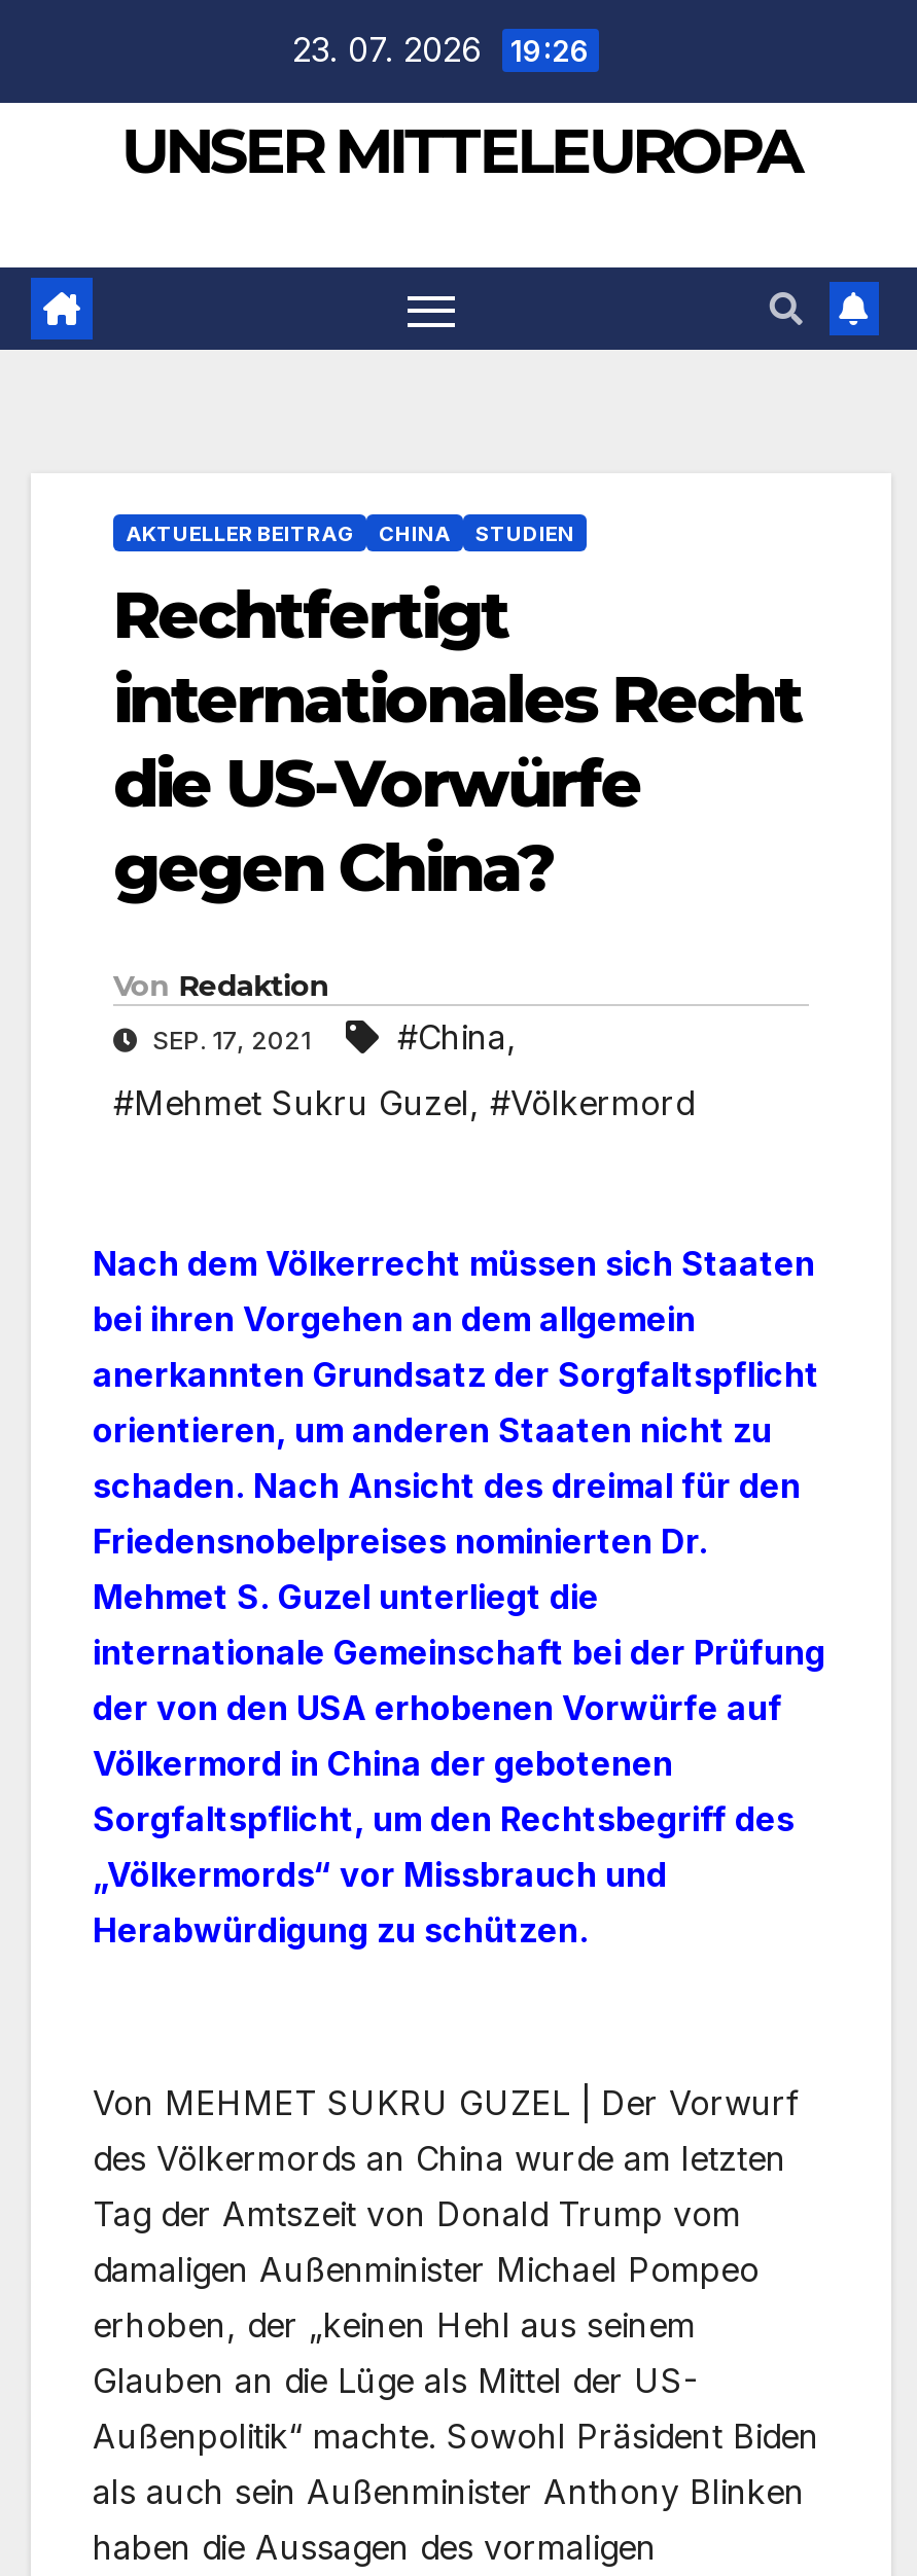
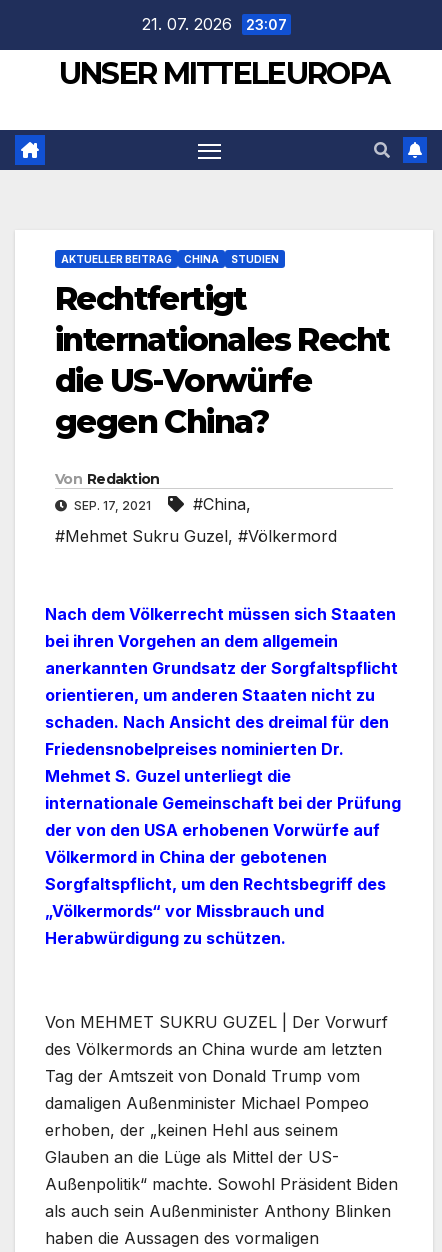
[292,29,591,70] 23. 07. 2026 19:26 -> [142,14,287,34] 21. 07. 2026 23:07

